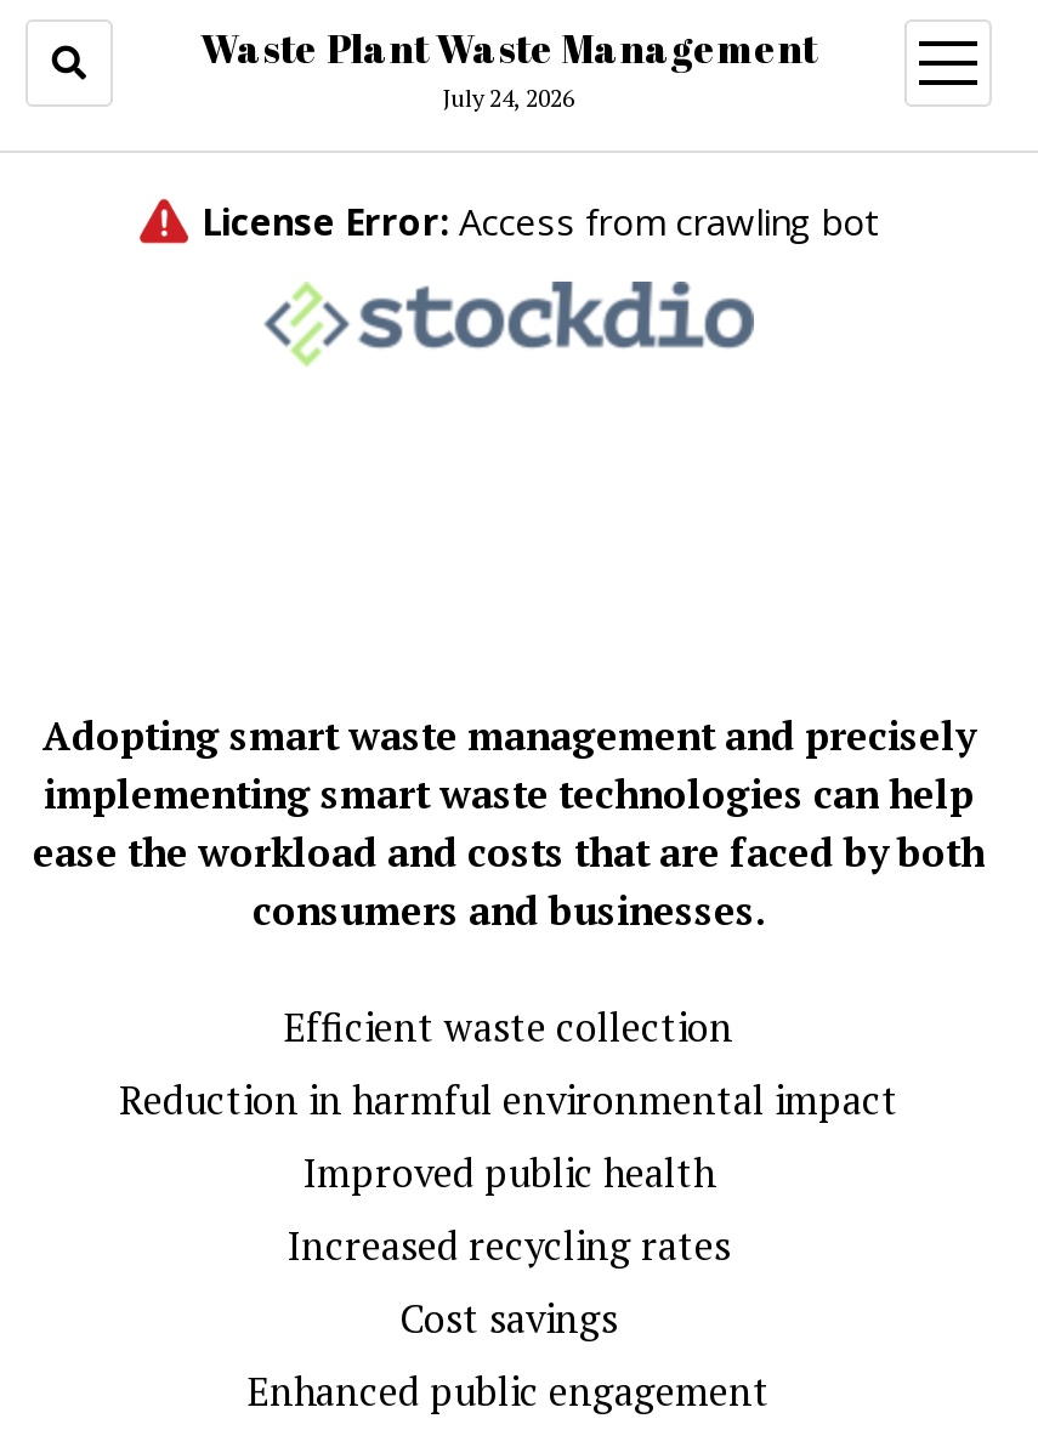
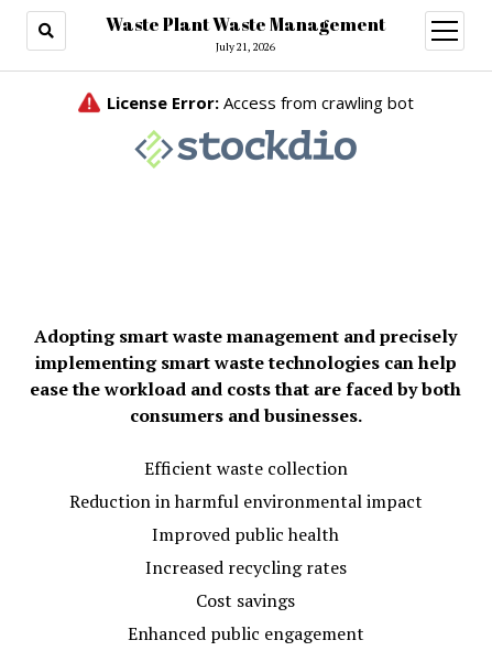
[443,83,574,114] July 24, 2026 -> [216,40,275,54] July 21, 2026

